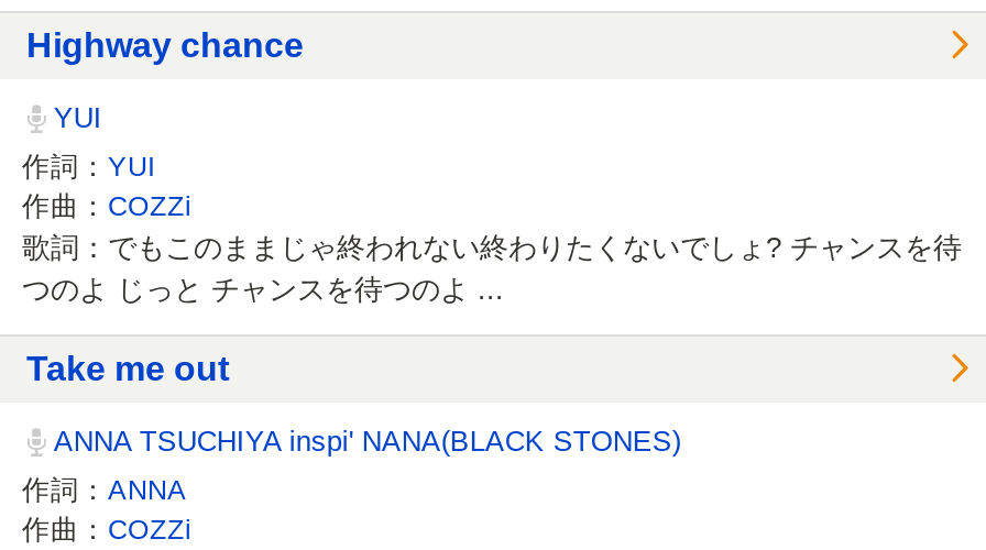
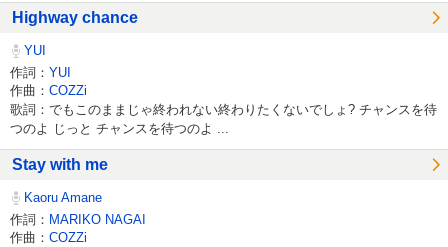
[26,350,229,387] Take me out -> [12,156,108,173] Stay with me
[45,425,681,458] ANNA TSUCHIYA inspi' NANA(BLACK STONES) -> [20,190,102,205] Kaoru Amane
[22,474,187,505] 作詞：ANNA -> [10,213,146,227] 作詞：MARIKO NAGAI

